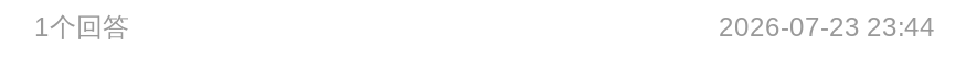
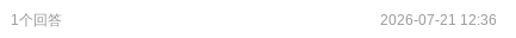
[719,12,935,43] 2026-07-23 23:44 -> [380,12,497,28] 2026-07-21 12:36

